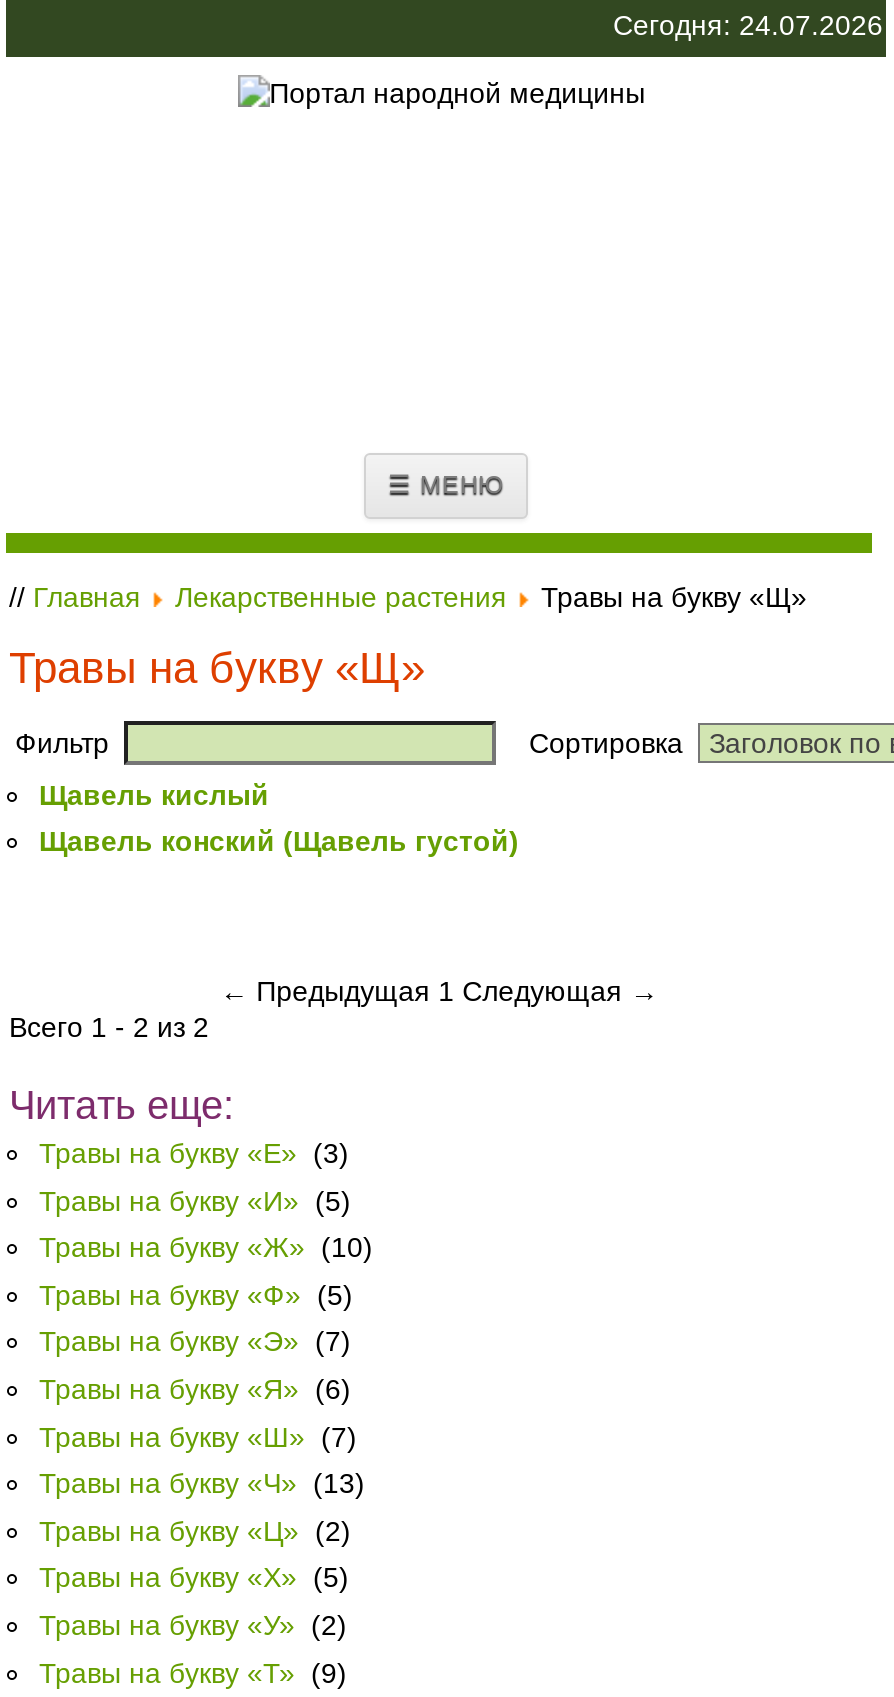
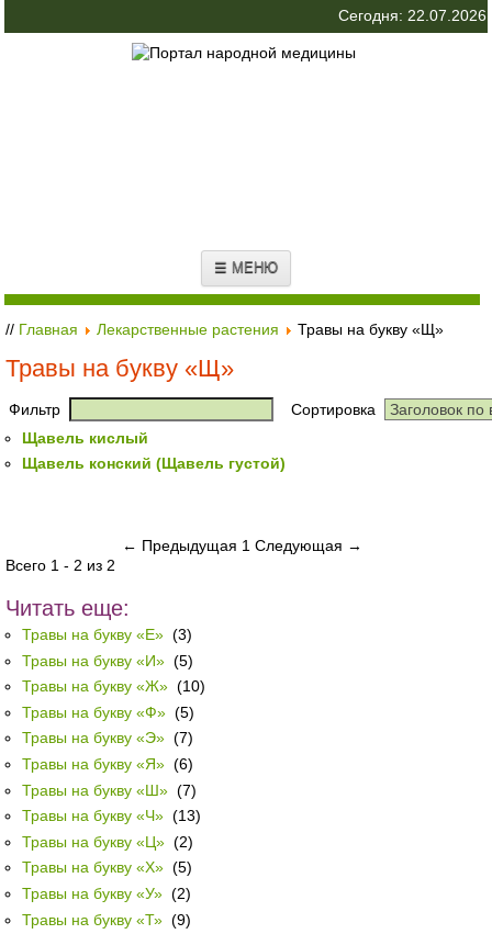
[613,9,883,41] Сегодня: 24.07.2026 -> [338,7,486,24] Сегодня: 22.07.2026

